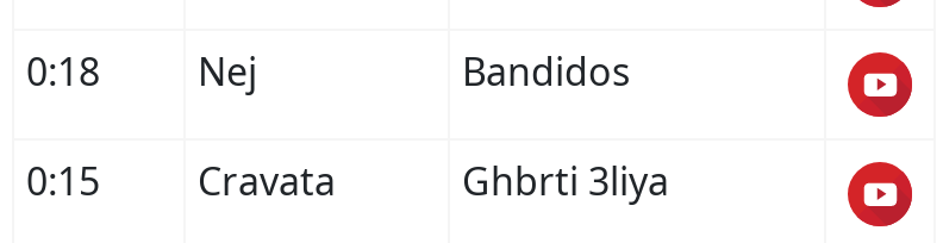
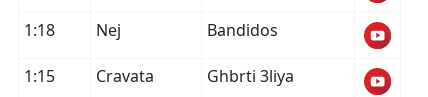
[26,45,257,98] 0:18 Nej -> [24,19,121,41] 1:18 Nej
[26,155,336,207] 0:15 Cravata -> [24,65,154,87] 1:15 Cravata

